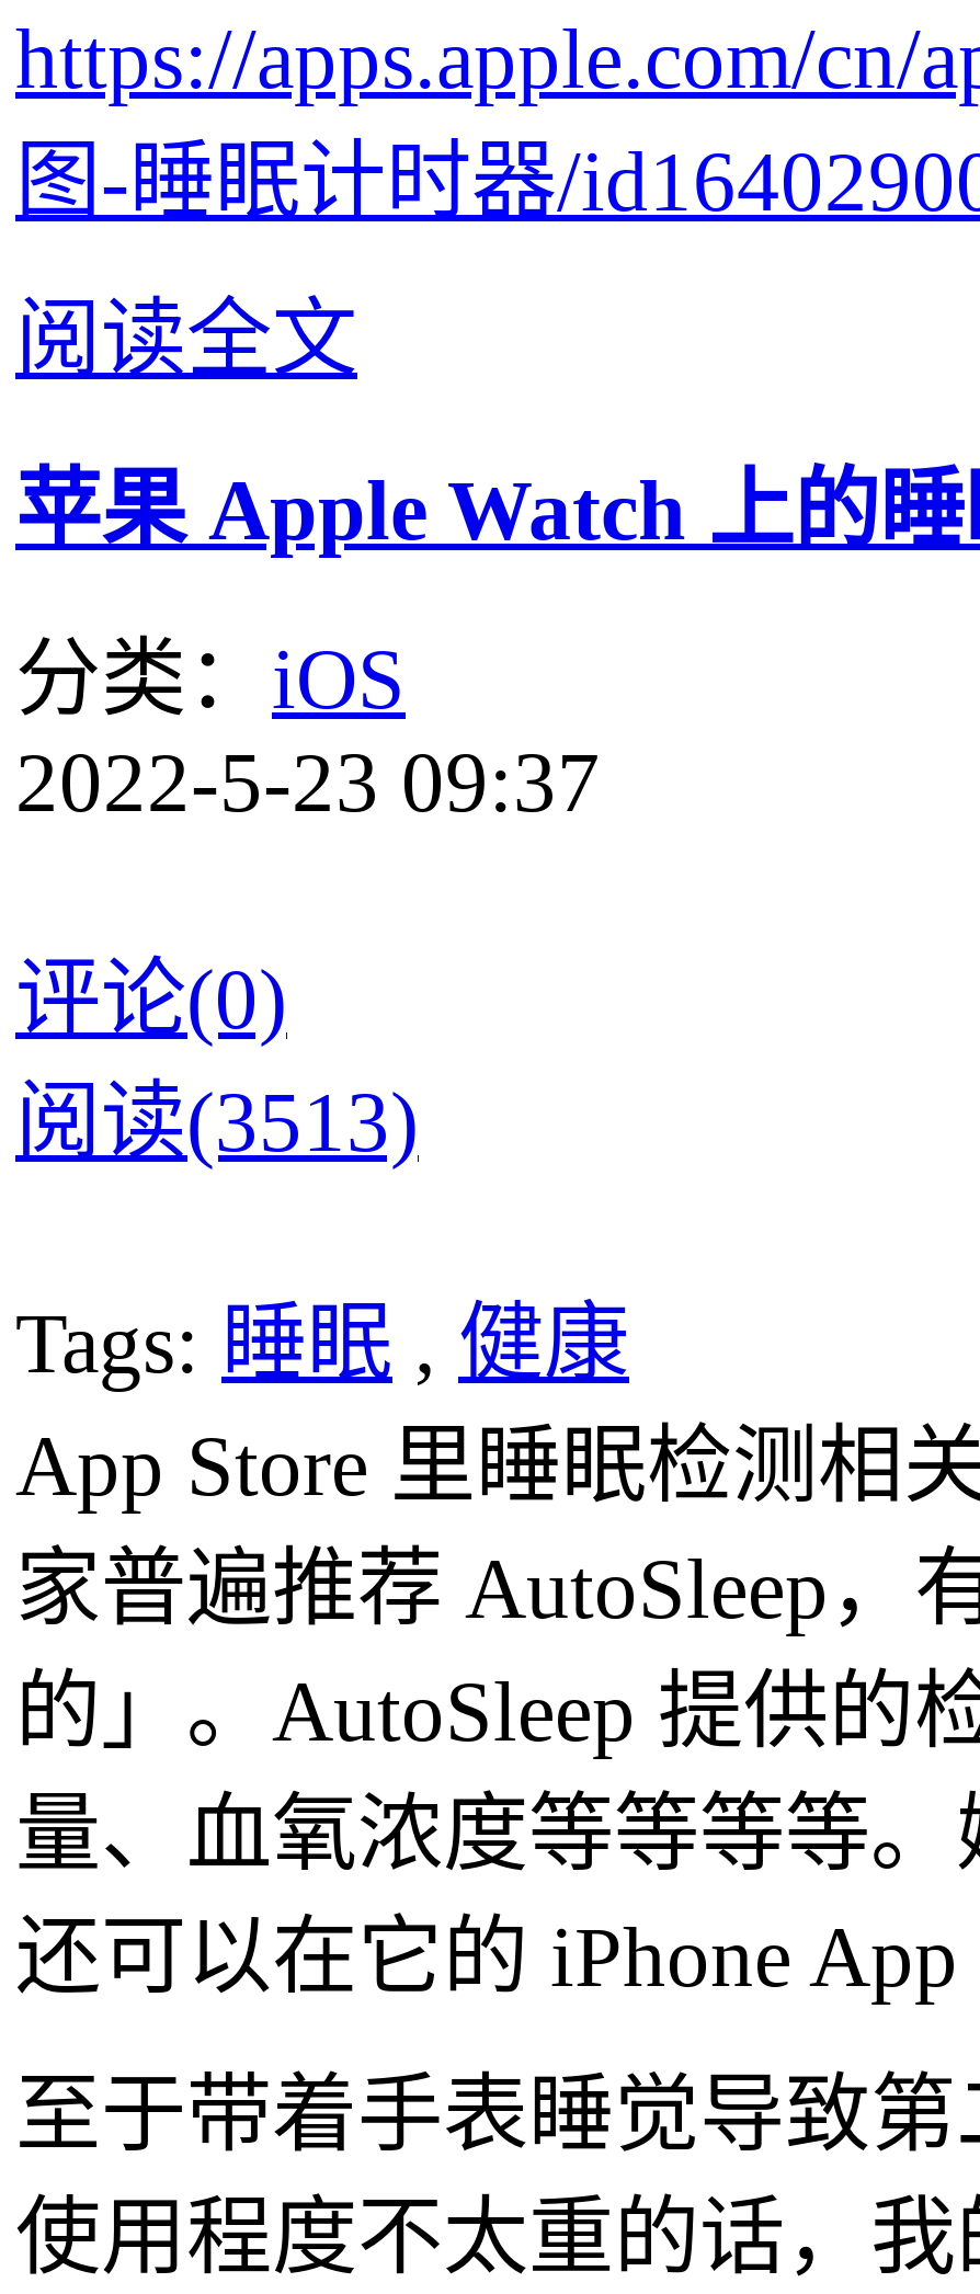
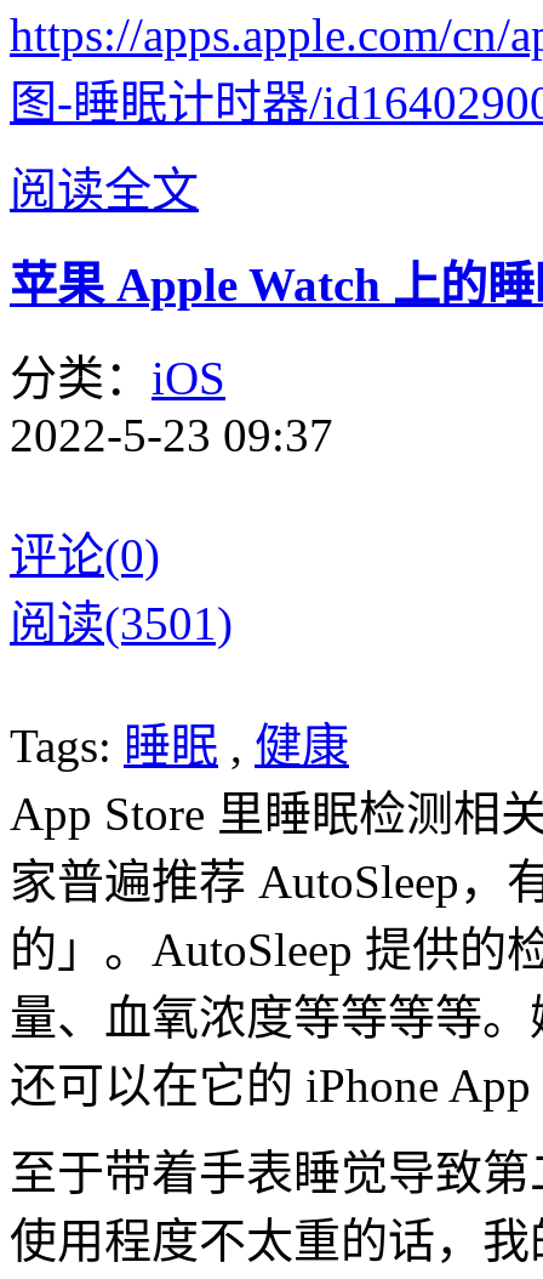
[15,1074,419,1168] 阅读(3513) -> [10,597,233,649] 阅读(3501)

